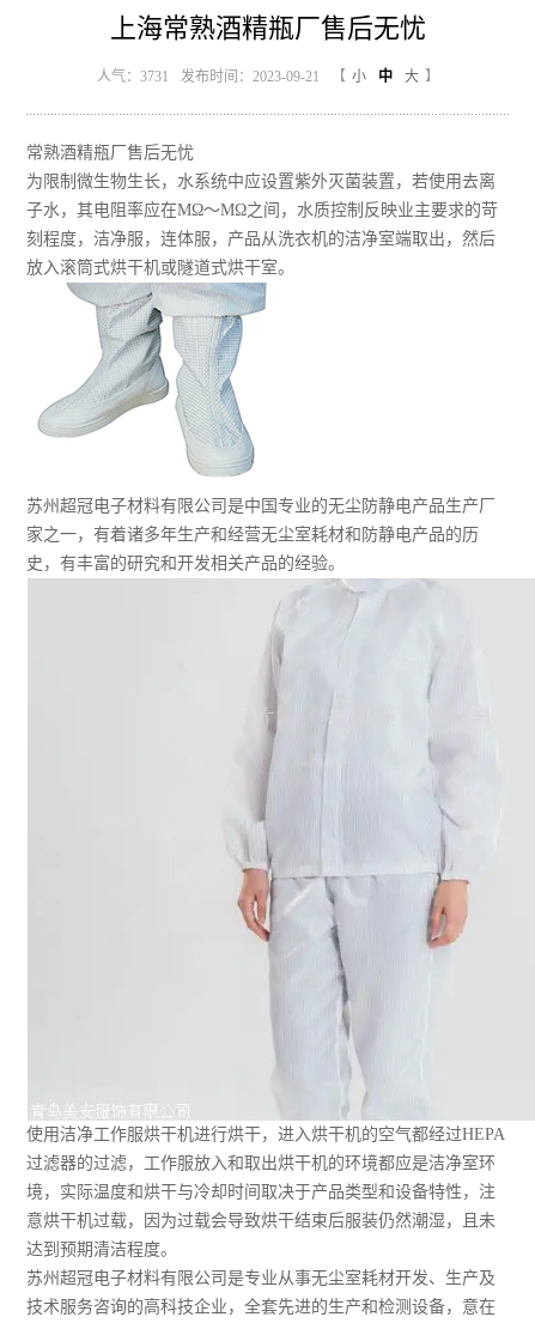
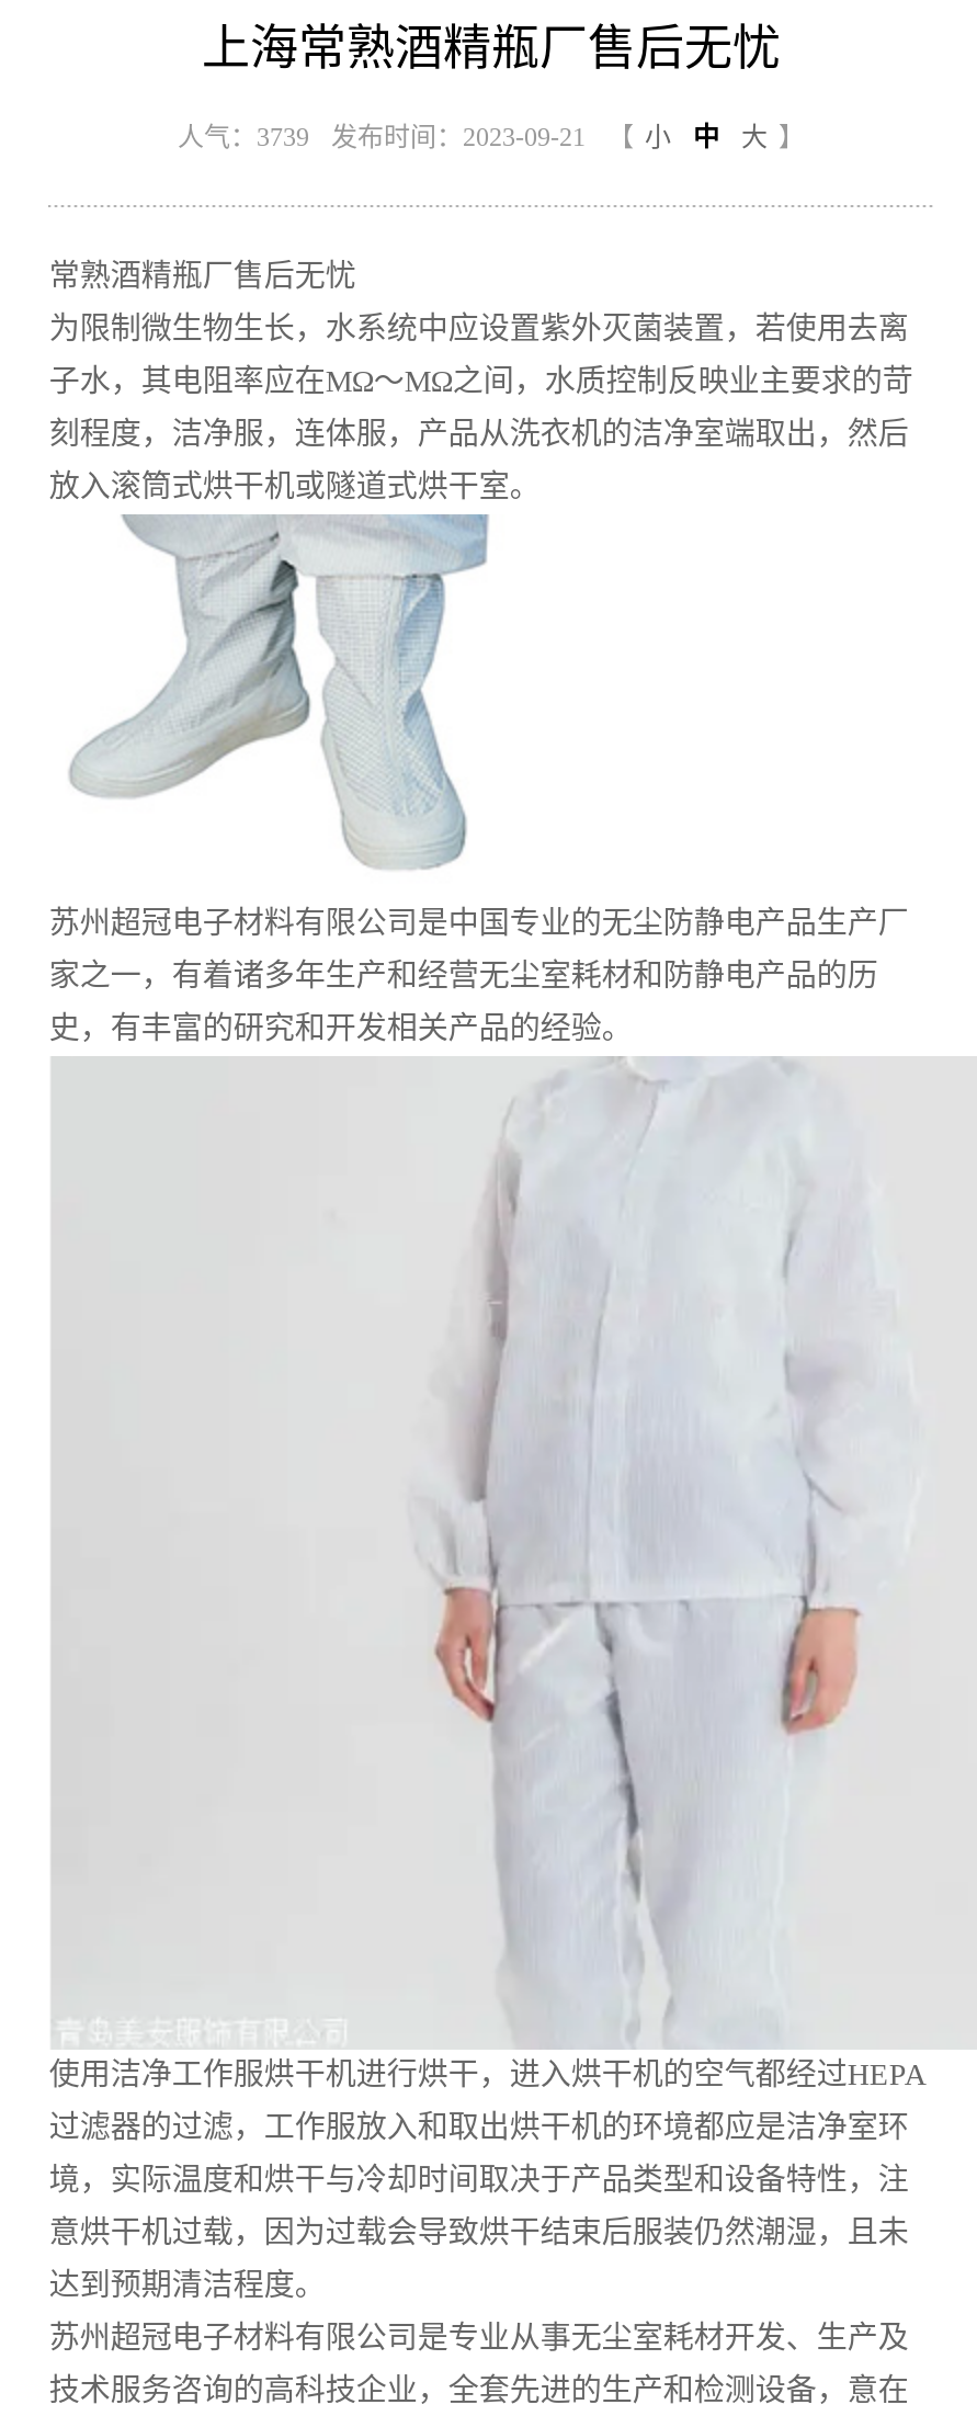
[97,68,439,85] 人气：3731 发布时间：2023-09-21 【 小 中 大 】 -> [178,121,805,152] 人气：3739 发布时间：2023-09-21 【 小 中 大 】

